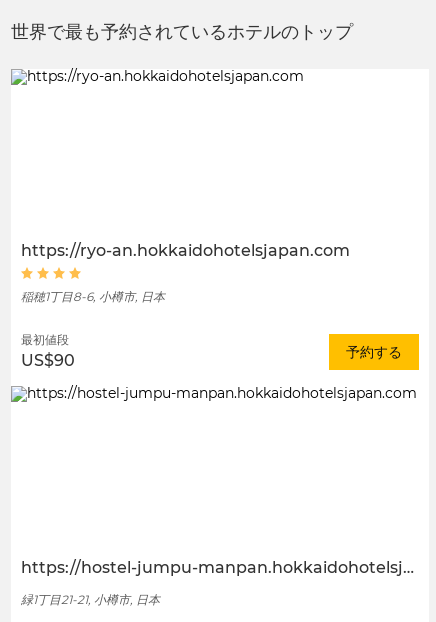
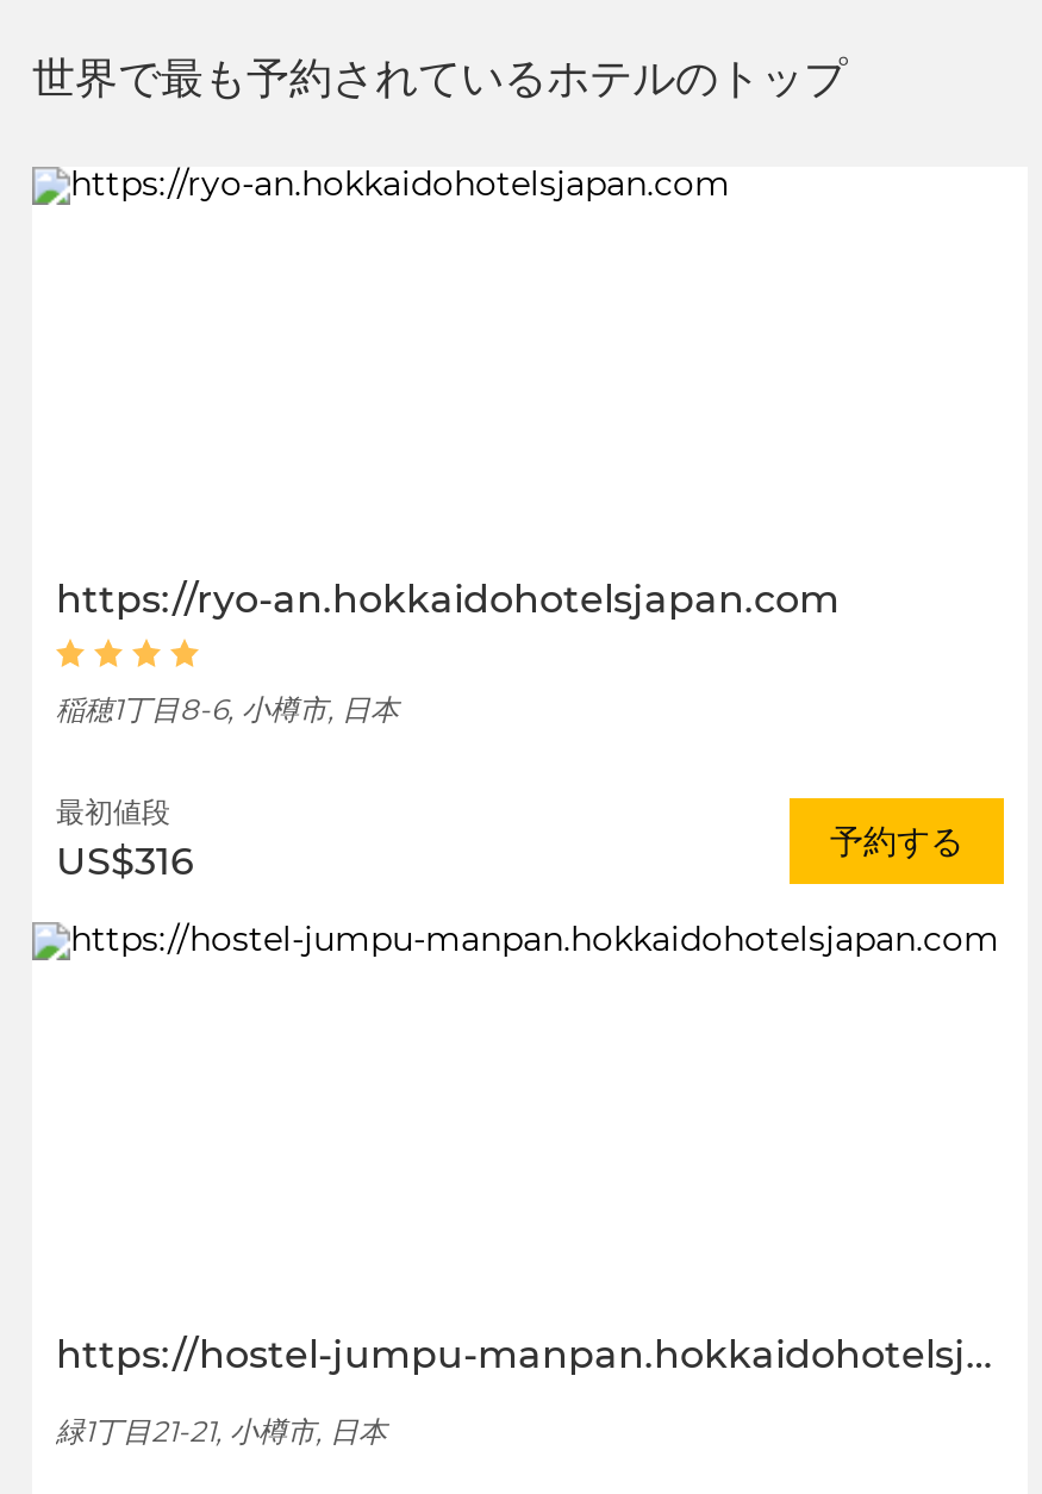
[21,351,75,370] US$90 -> [56,839,194,884] US$316

